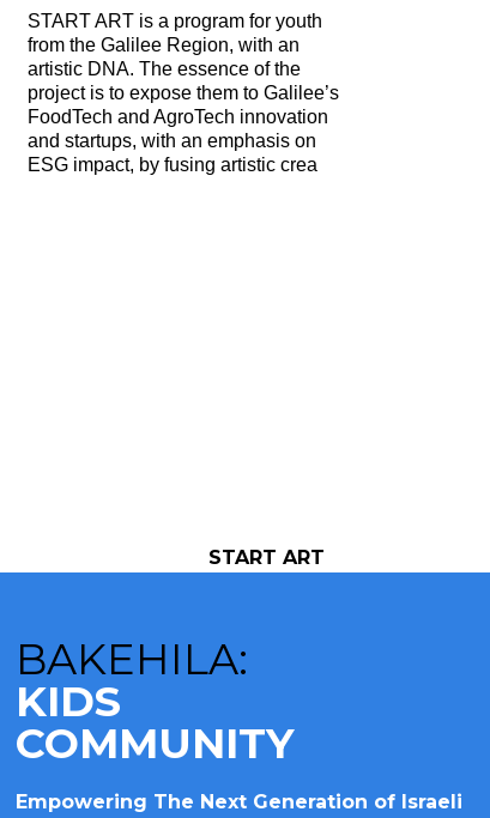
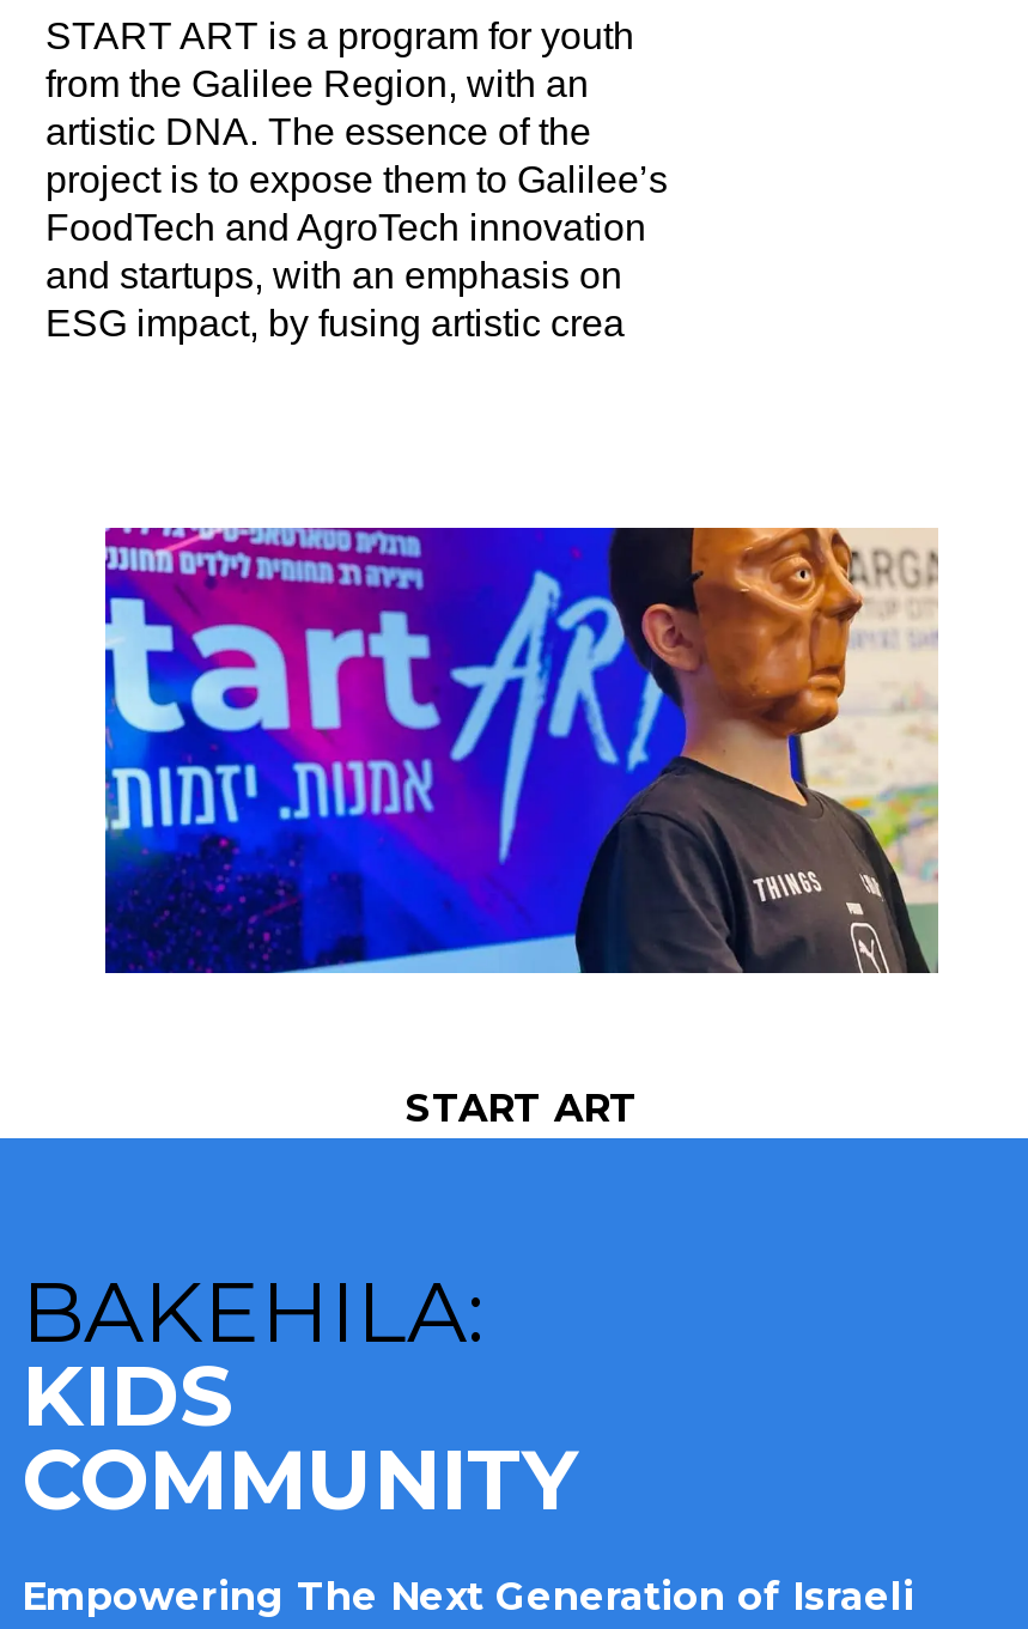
none -> [103,525,941,975] [image]

